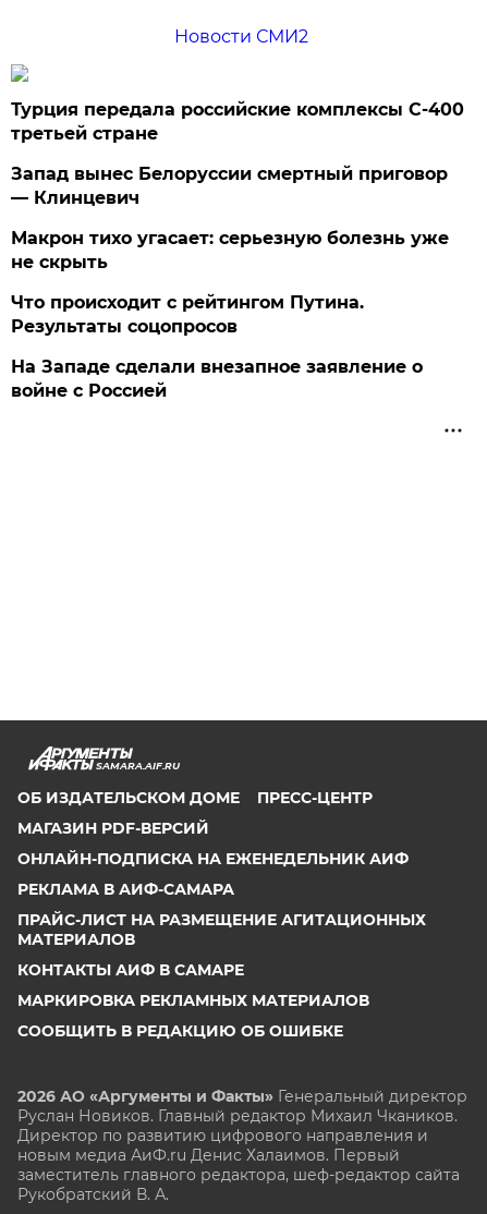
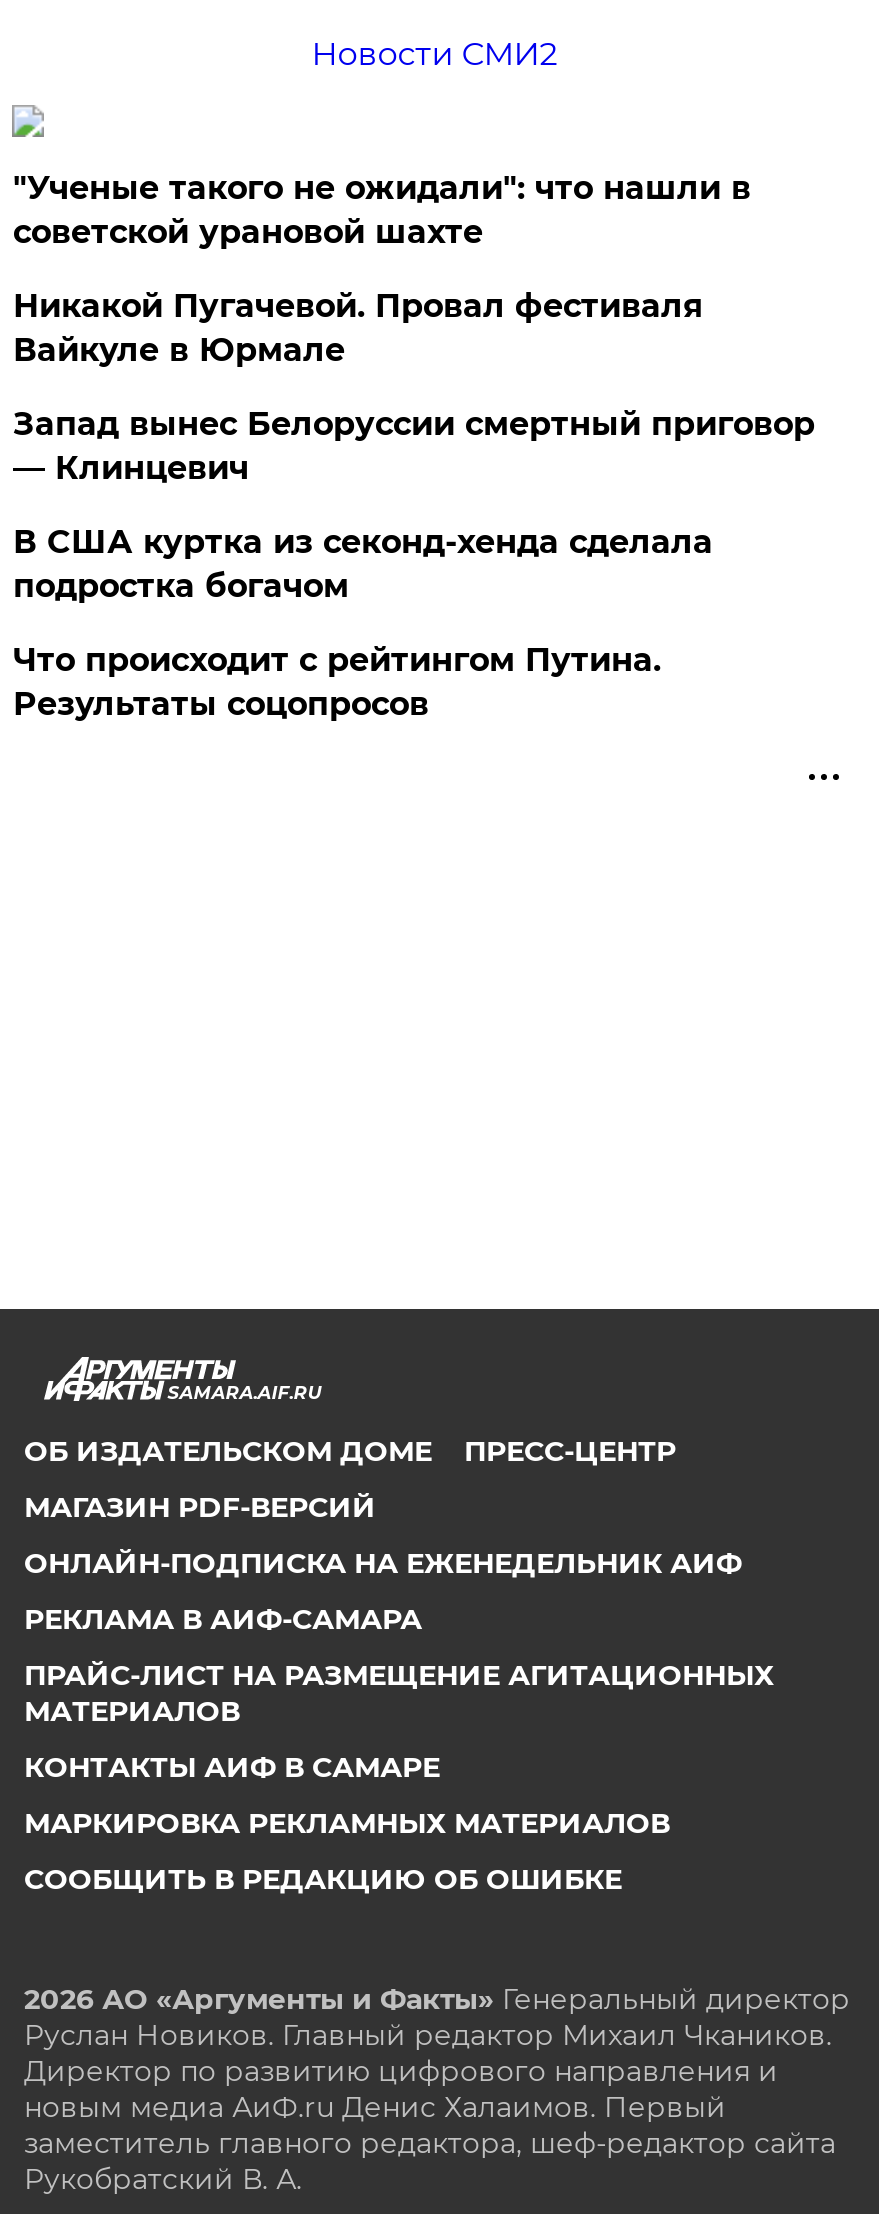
[11,99,465,144] Турция передала российские комплексы С-400 | третьей стране -> [13,169,751,369] "Ученые такого не ожидали": что нашли в | советской урановой шахте | Никакой Пугачевой. Провал фестиваля | Вайкуле в Юрмале
moved [11,163,448,208] -> [13,405,815,487]: Запад вынес Белоруссии смертный приговор | — Клинцевич
[11,228,449,272] Макрон тихо угасает: серьезную болезнь уже | не скрыть -> [13,523,713,605] В США куртка из секонд-хенда сделала | подростка богачом
moved [11,292,364,337] -> [13,641,661,723]: Что происходит с рейтингом Путина. | Результаты соцопросов
[11,356,423,401] На Западе сделали внезапное заявление о | войне с Россией -> none

